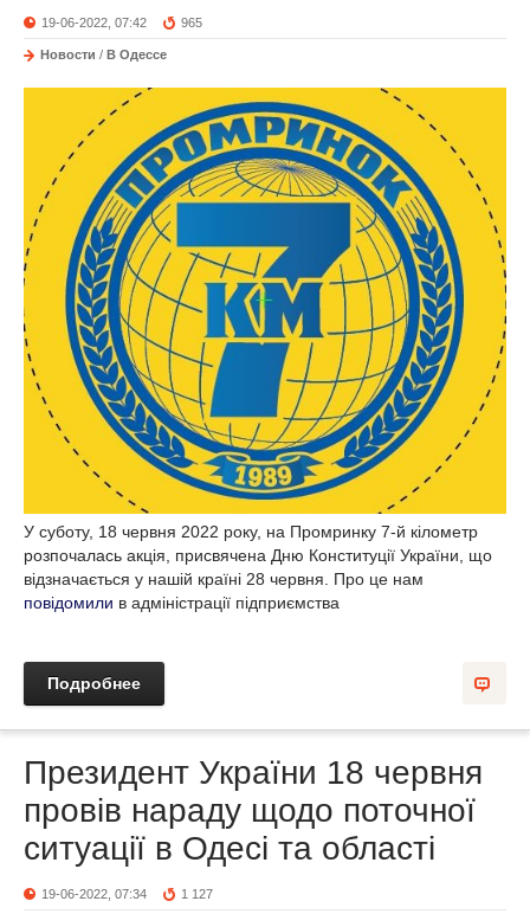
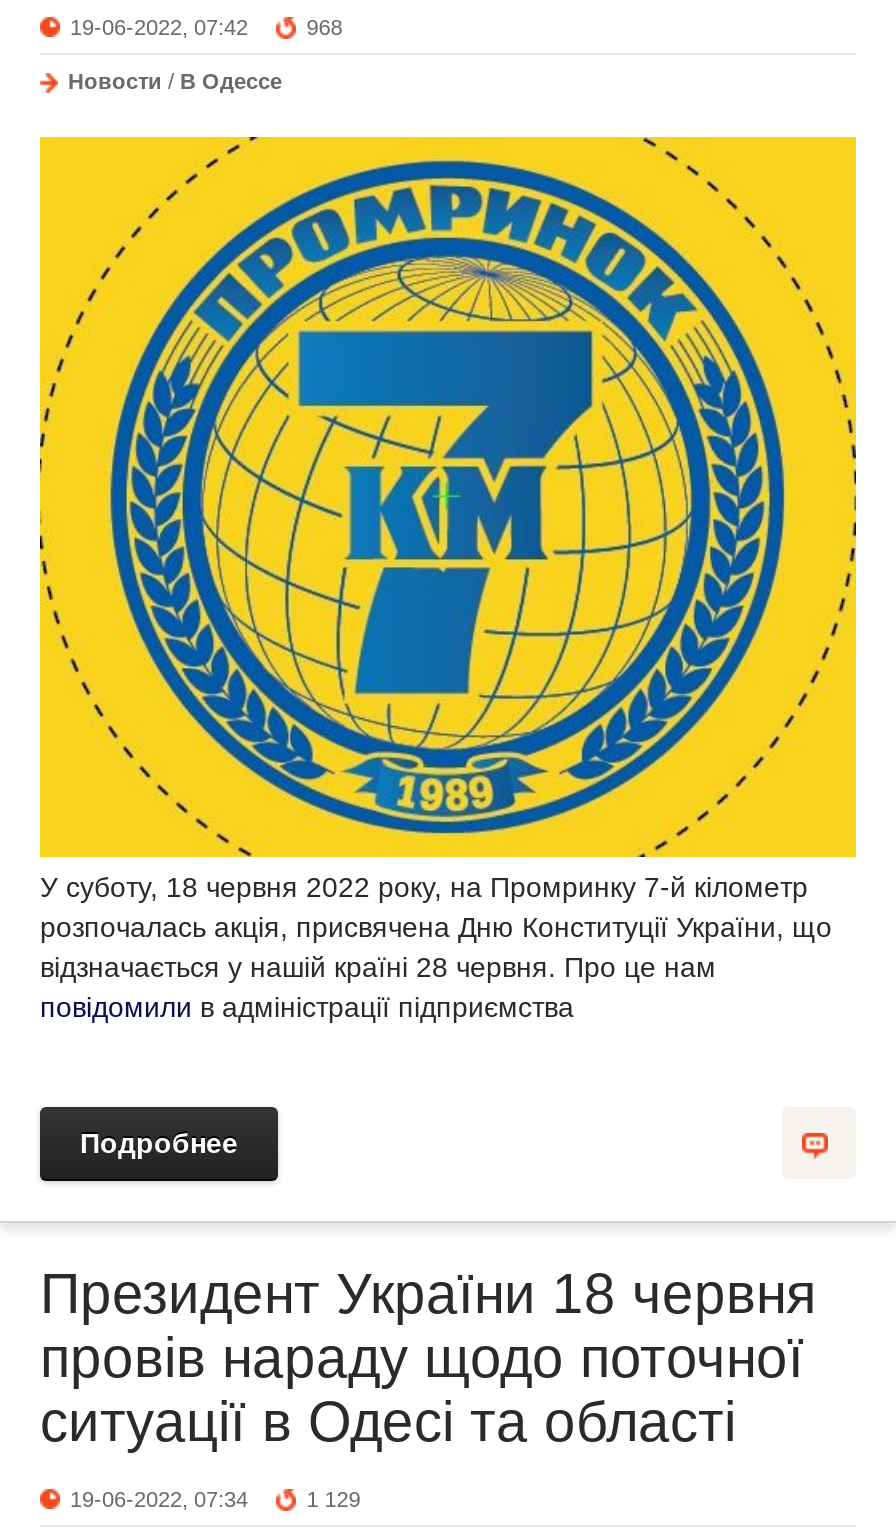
[181,15,203,29] 965 -> [306,15,342,39] 968
[181,887,213,902] 1 127 -> [306,1488,360,1512] 1 129

